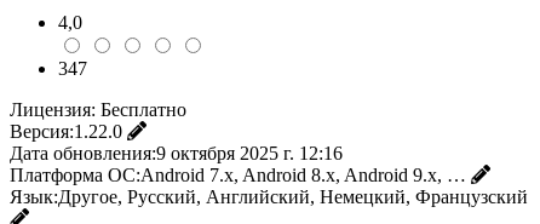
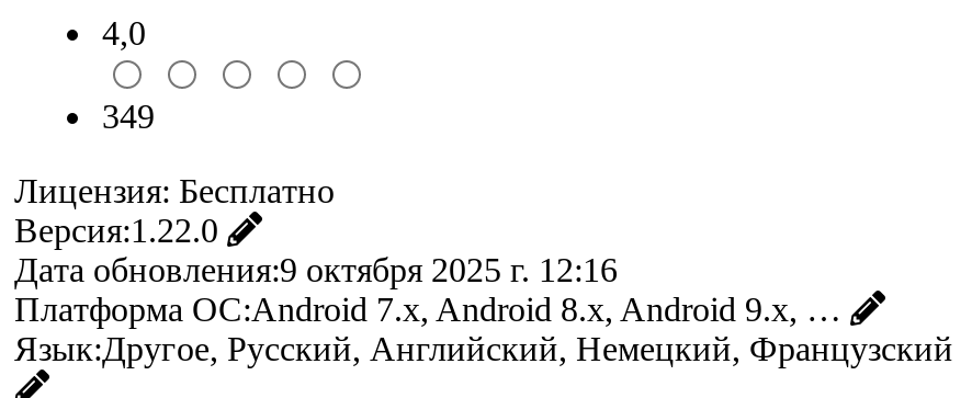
[58,58,87,79] 347 -> [102,97,155,135] 349

